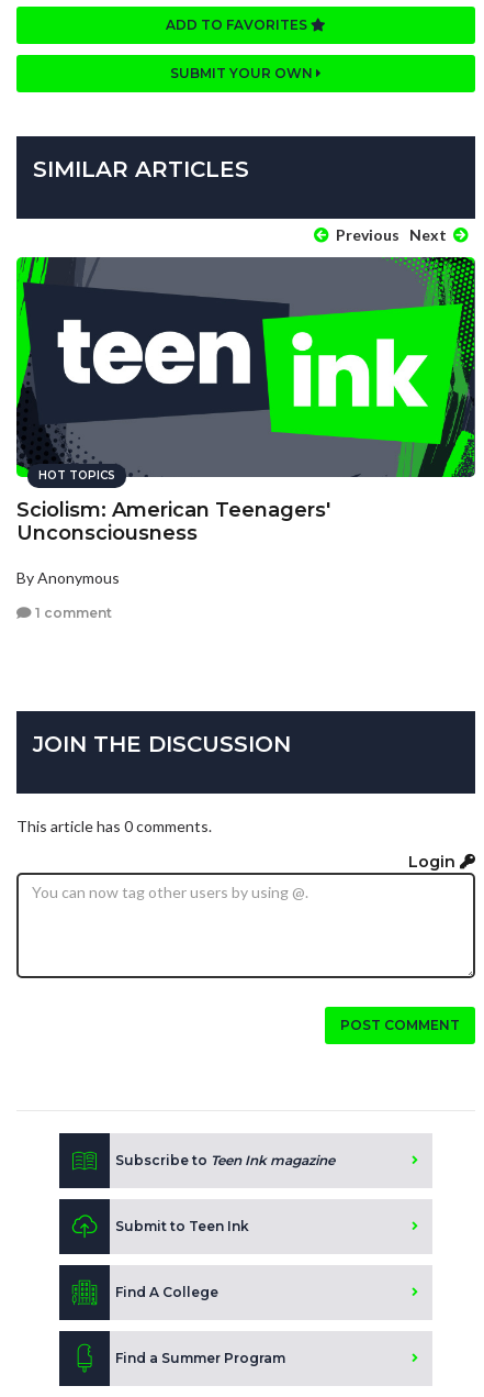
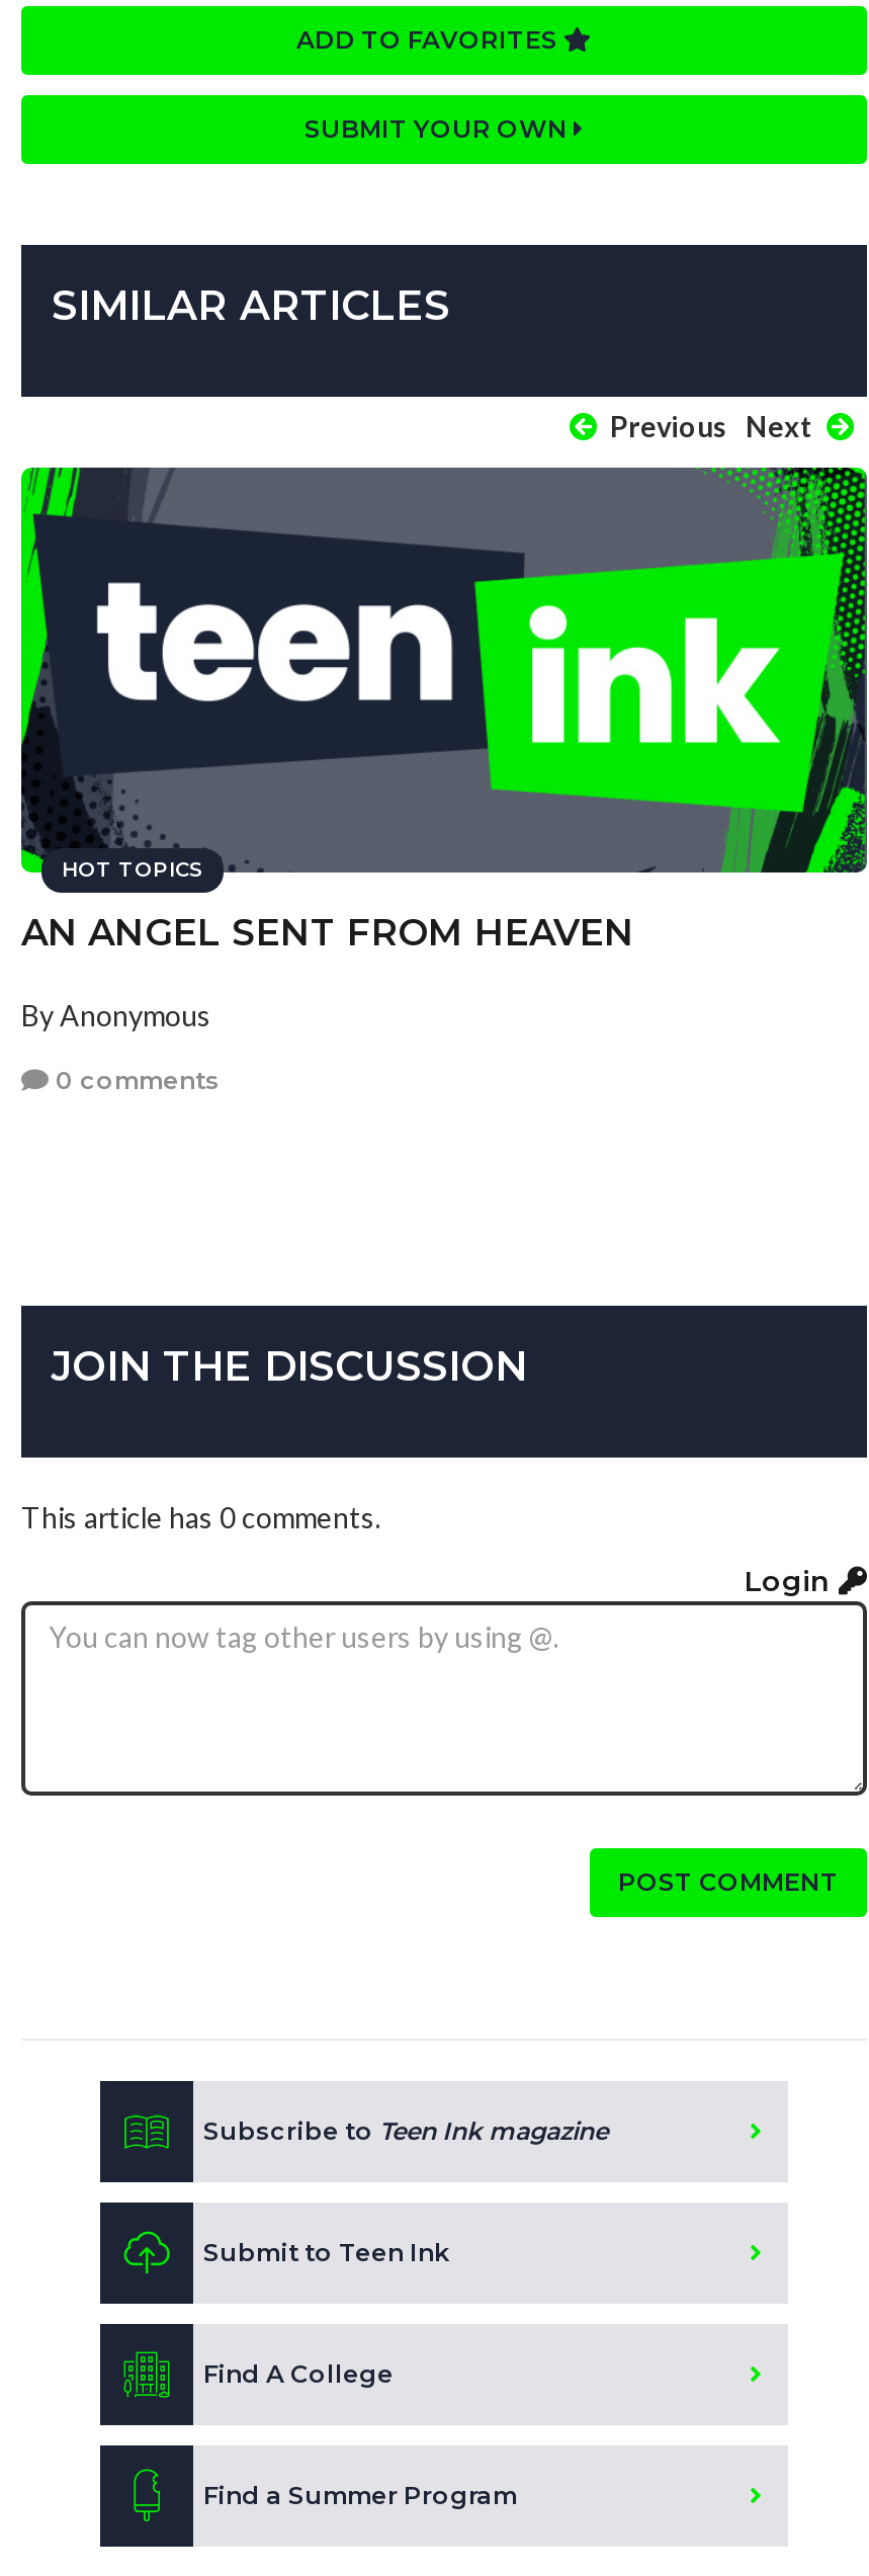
[16,498,330,545] Sciolism: American Teenagers' | Unconsciousness -> [21,911,634,956] AN ANGEL SENT FROM HEAVEN
moved [16,568,120,587] -> [21,998,211,1033]: By Anonymous
[32,604,112,621] 1 comment -> [50,1064,220,1094] 0 comments

